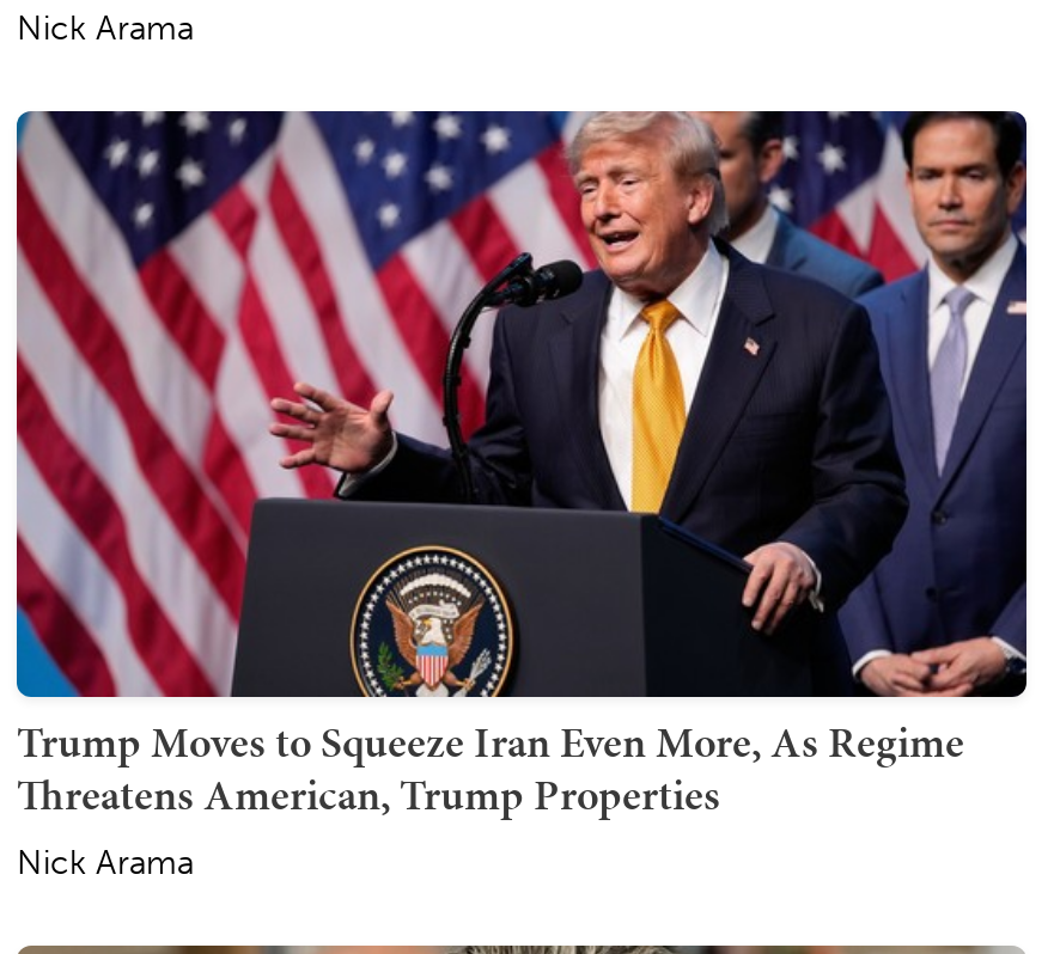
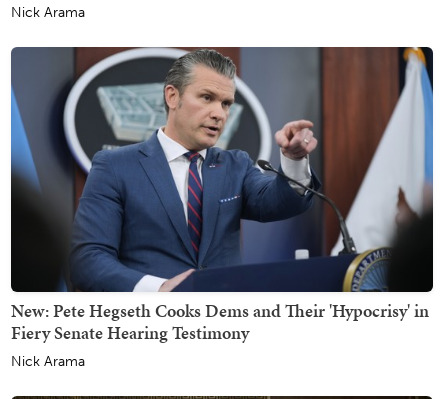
[14,108,1029,824] [image] | Trump Moves to Squeeze Iran Even More, As Regime | Threatens American, Trump Properties -> [10,46,434,345] [image] | New: Pete Hegseth Cooks Dems and Their 'Hypocrisy' in | Fiery Senate Hearing Testimony

